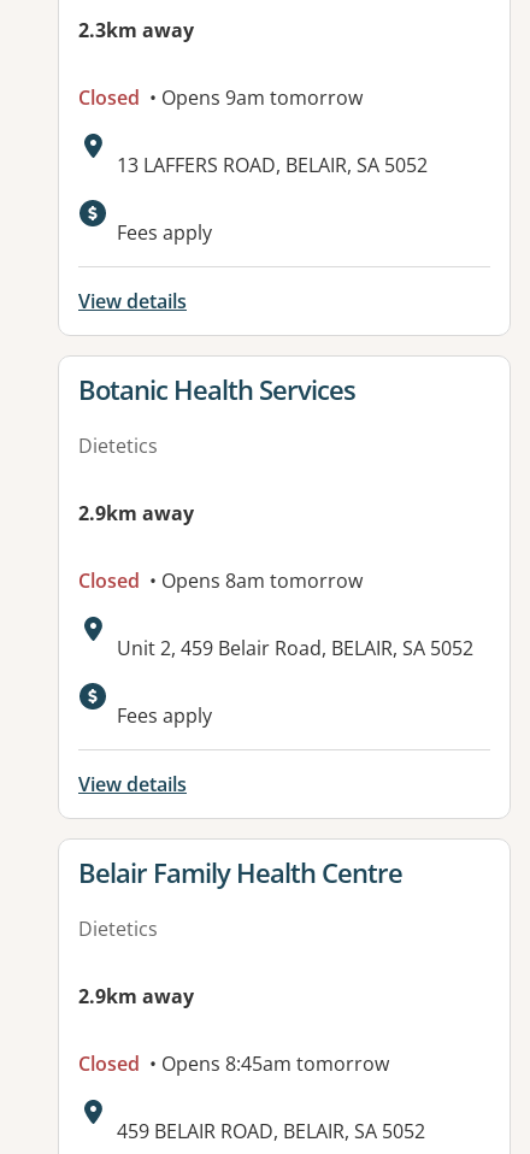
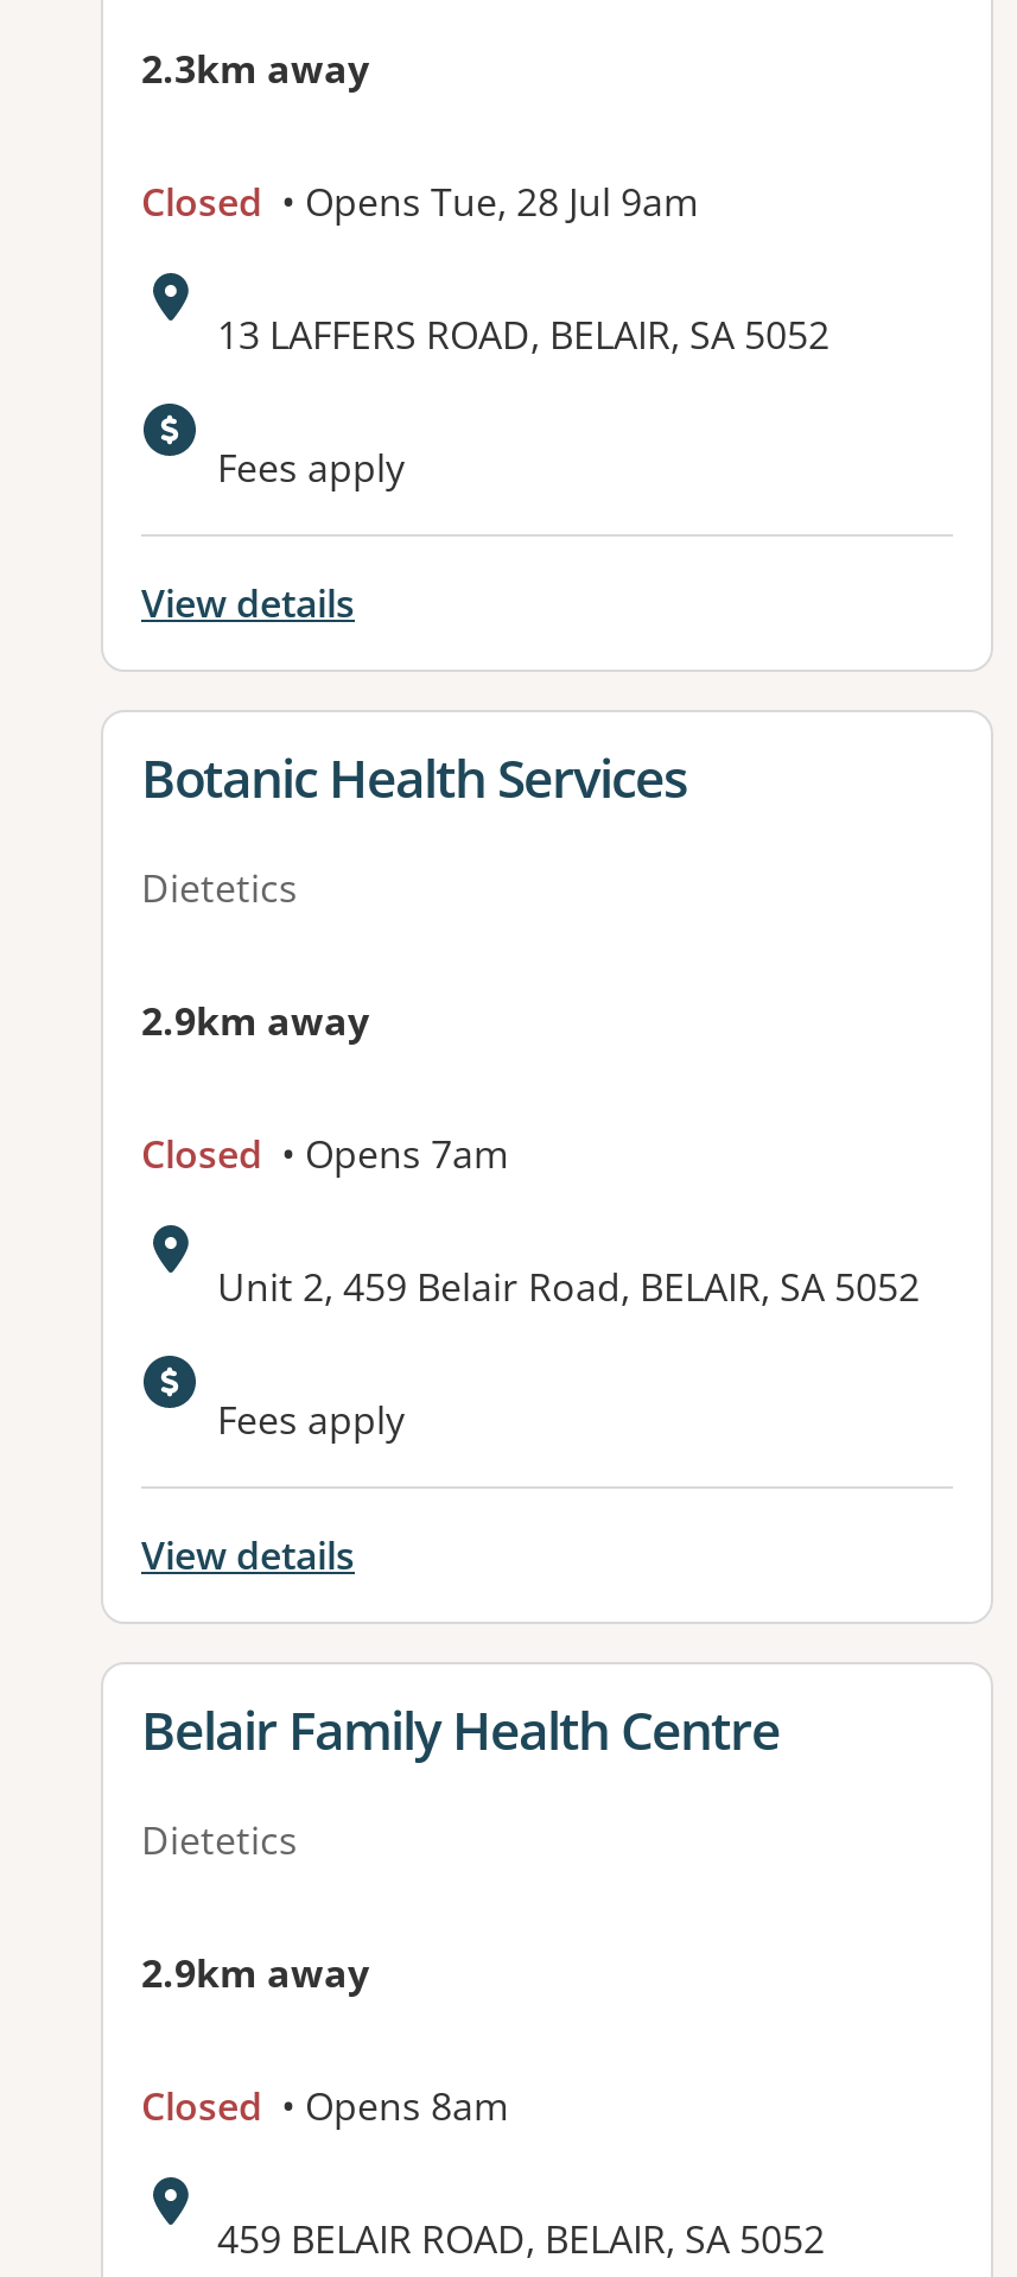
[78,85,363,111] Closed • Opens 9am tomorrow -> [141,177,699,229] Closed • Opens Tue, 28 Jul 9am
[78,568,363,594] Closed • Opens 8am tomorrow -> [141,1129,509,1181] Closed • Opens 7am
[78,1051,389,1077] Closed • Opens 8:45am tomorrow -> [141,2081,509,2133] Closed • Opens 8am

